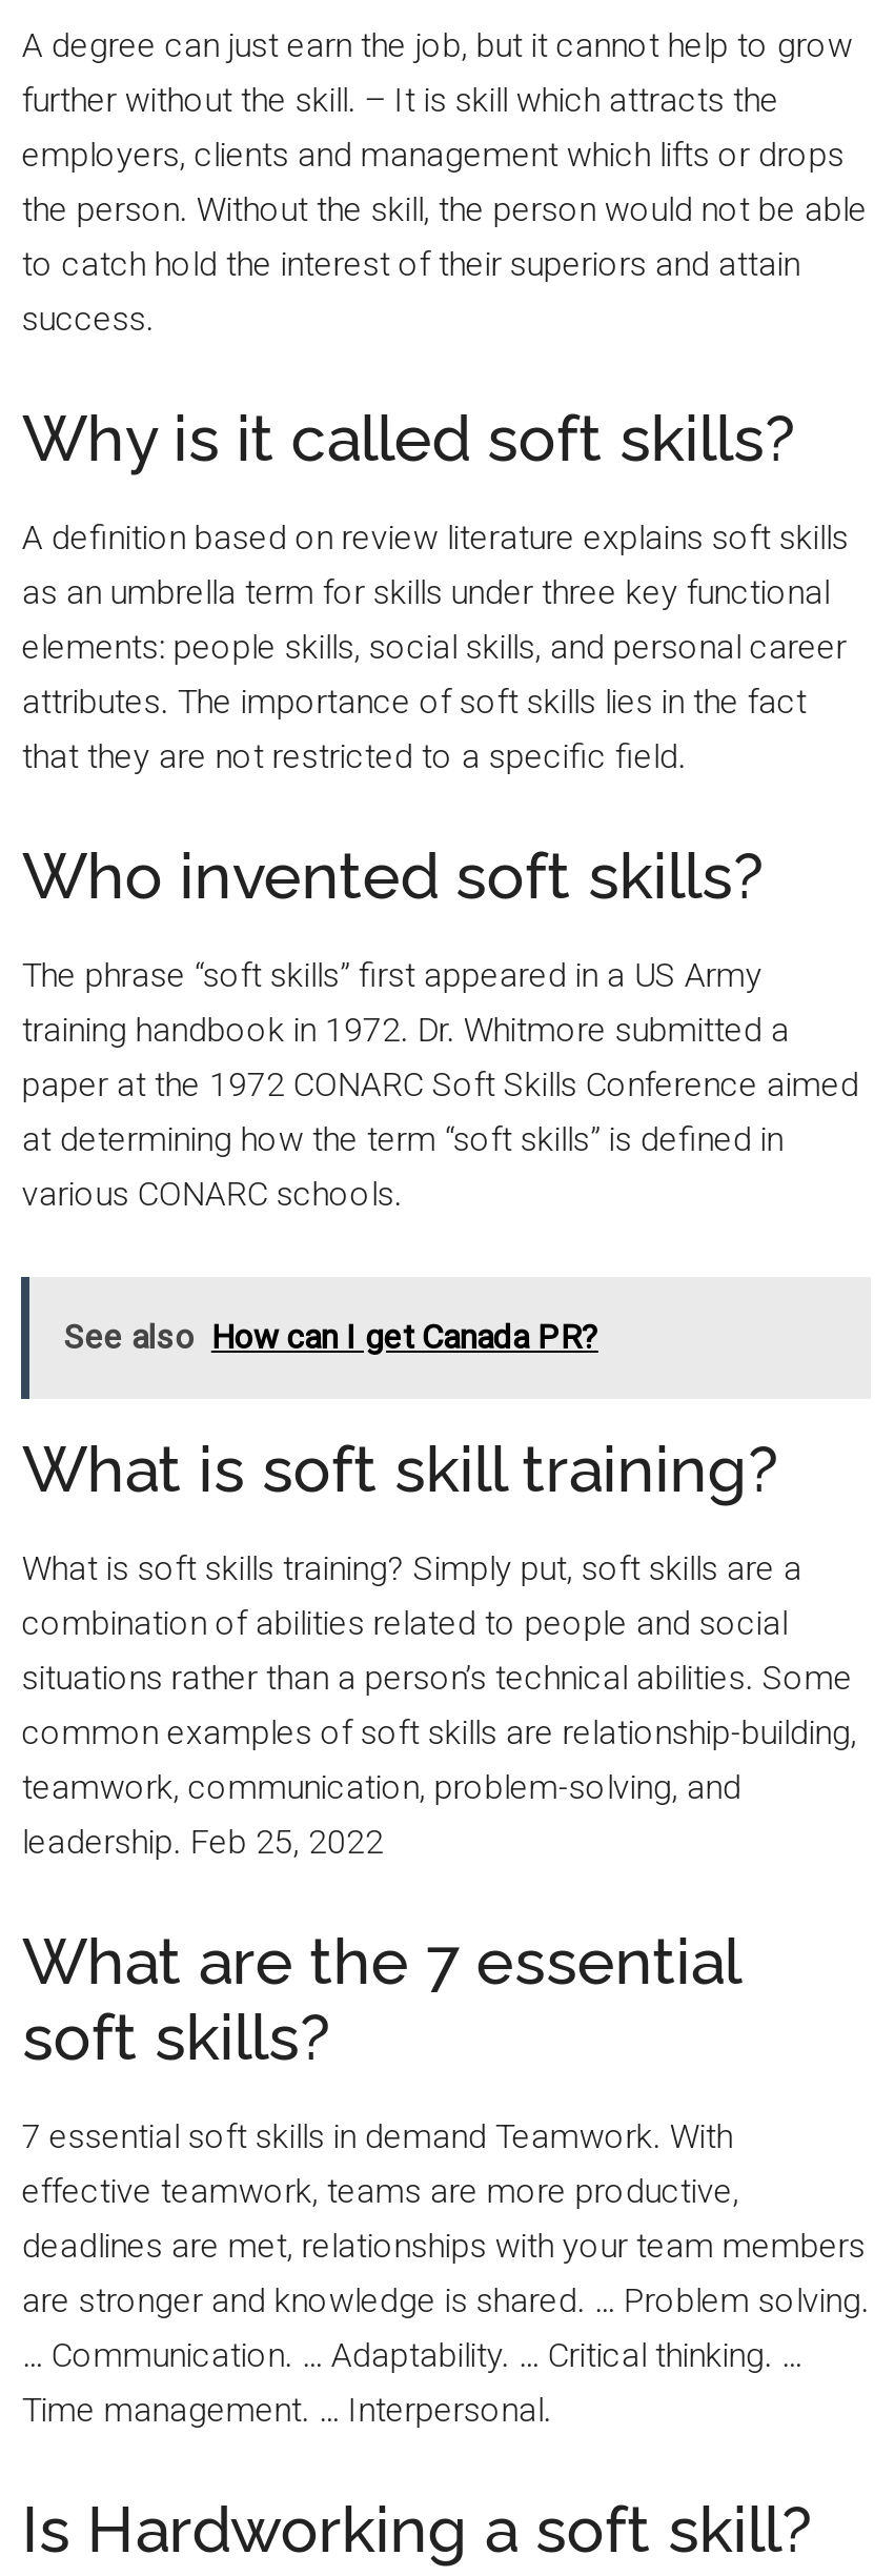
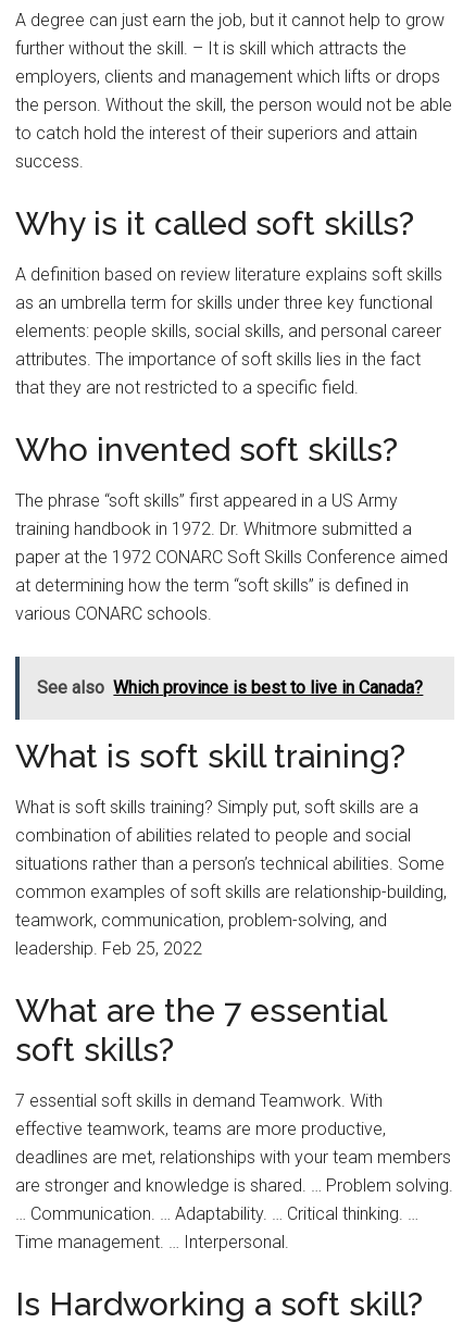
[64,1317,598,1357] See also How can I get Canada PR? -> [37,677,423,698] See also Which province is best to live in Canada?

